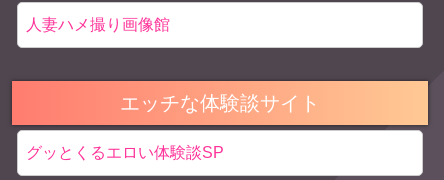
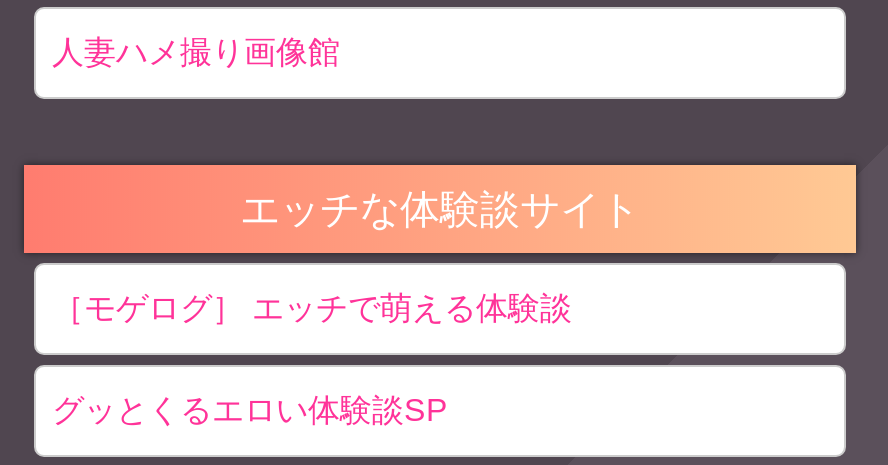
none -> [52,290,572,324] ［モゲログ］ エッチで萌える体験談

